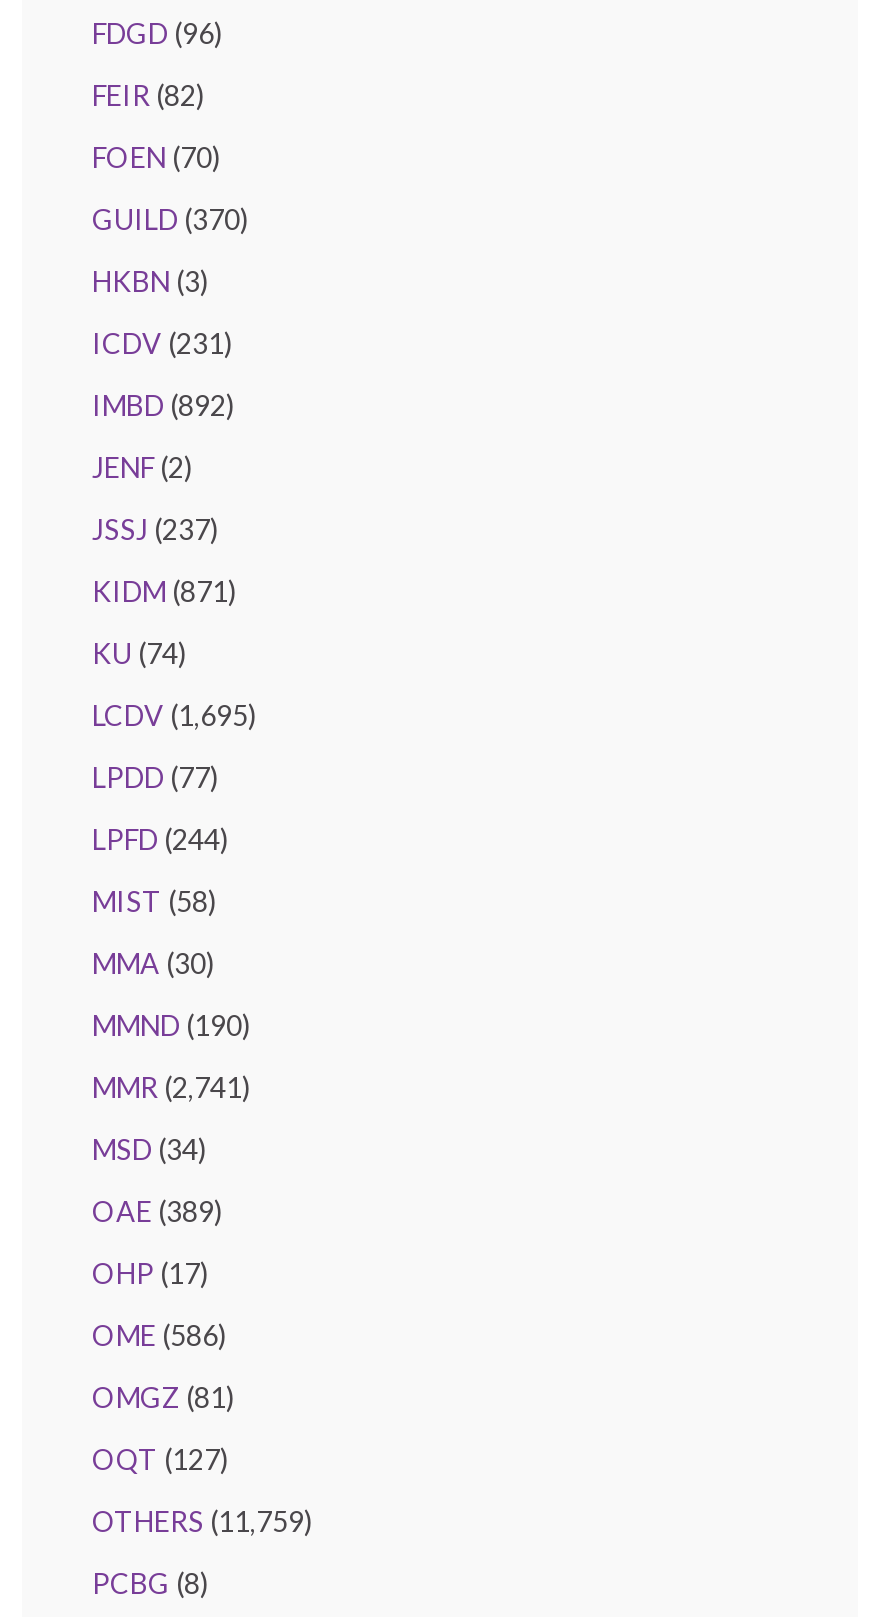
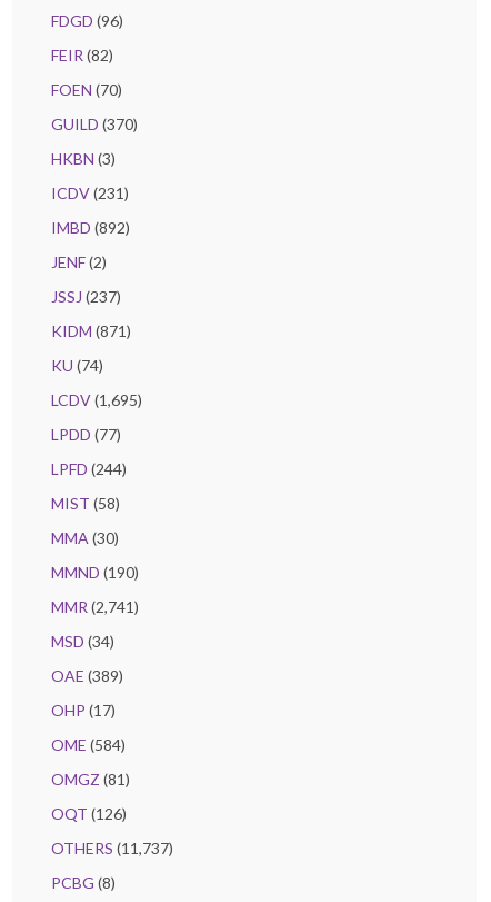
[92,1319,226,1353] OME (586) -> [51,736,126,754] OME (584)
[92,1443,228,1477] OQT (127) -> [51,804,127,823] OQT (126)
[92,1505,312,1539] OTHERS (11,759) -> [51,839,173,858] OTHERS (11,737)

